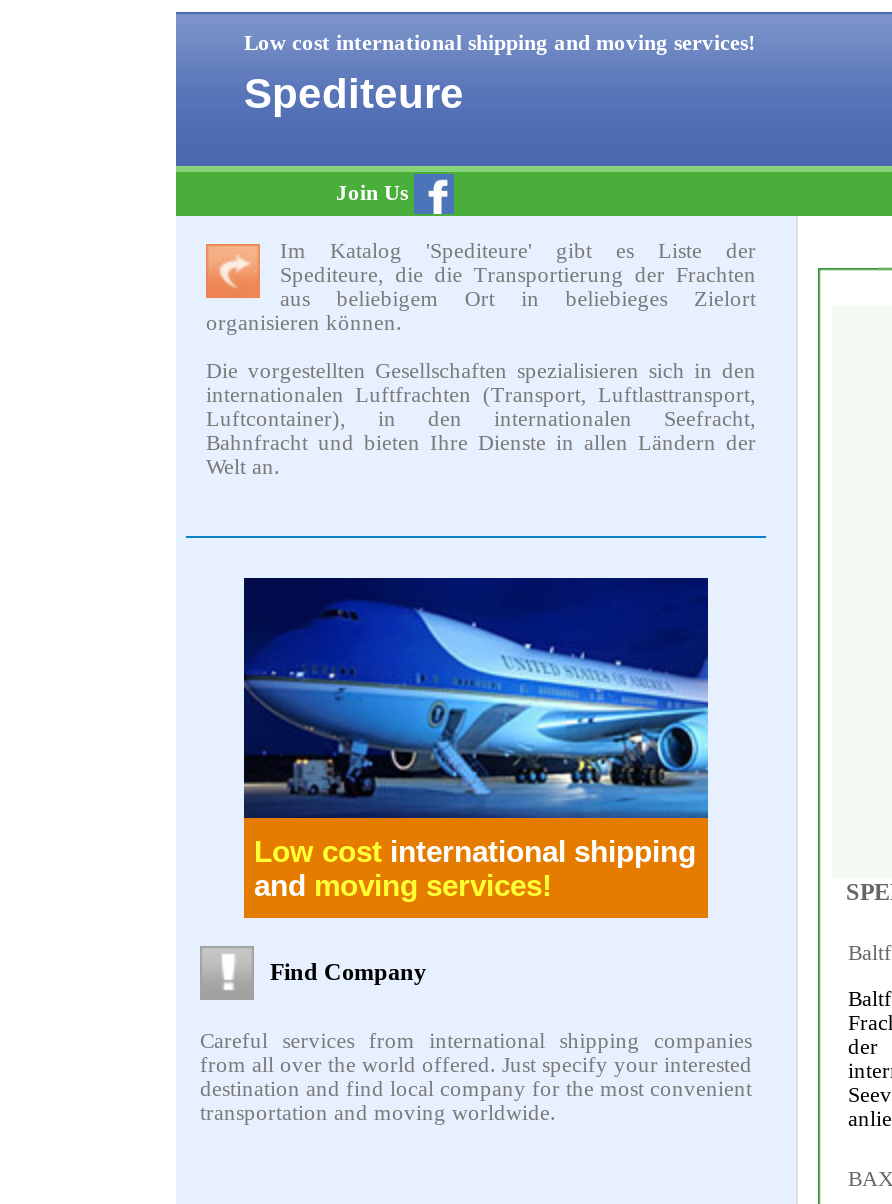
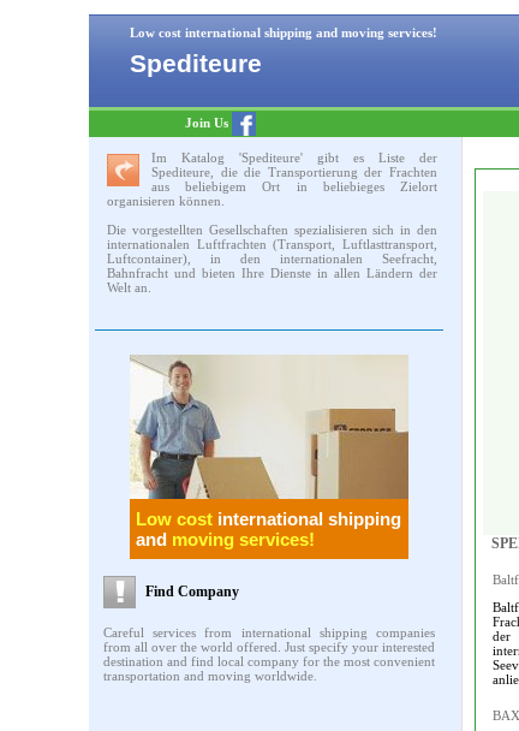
[242,576,710,820] [image] -> [130,355,410,500] [image]

